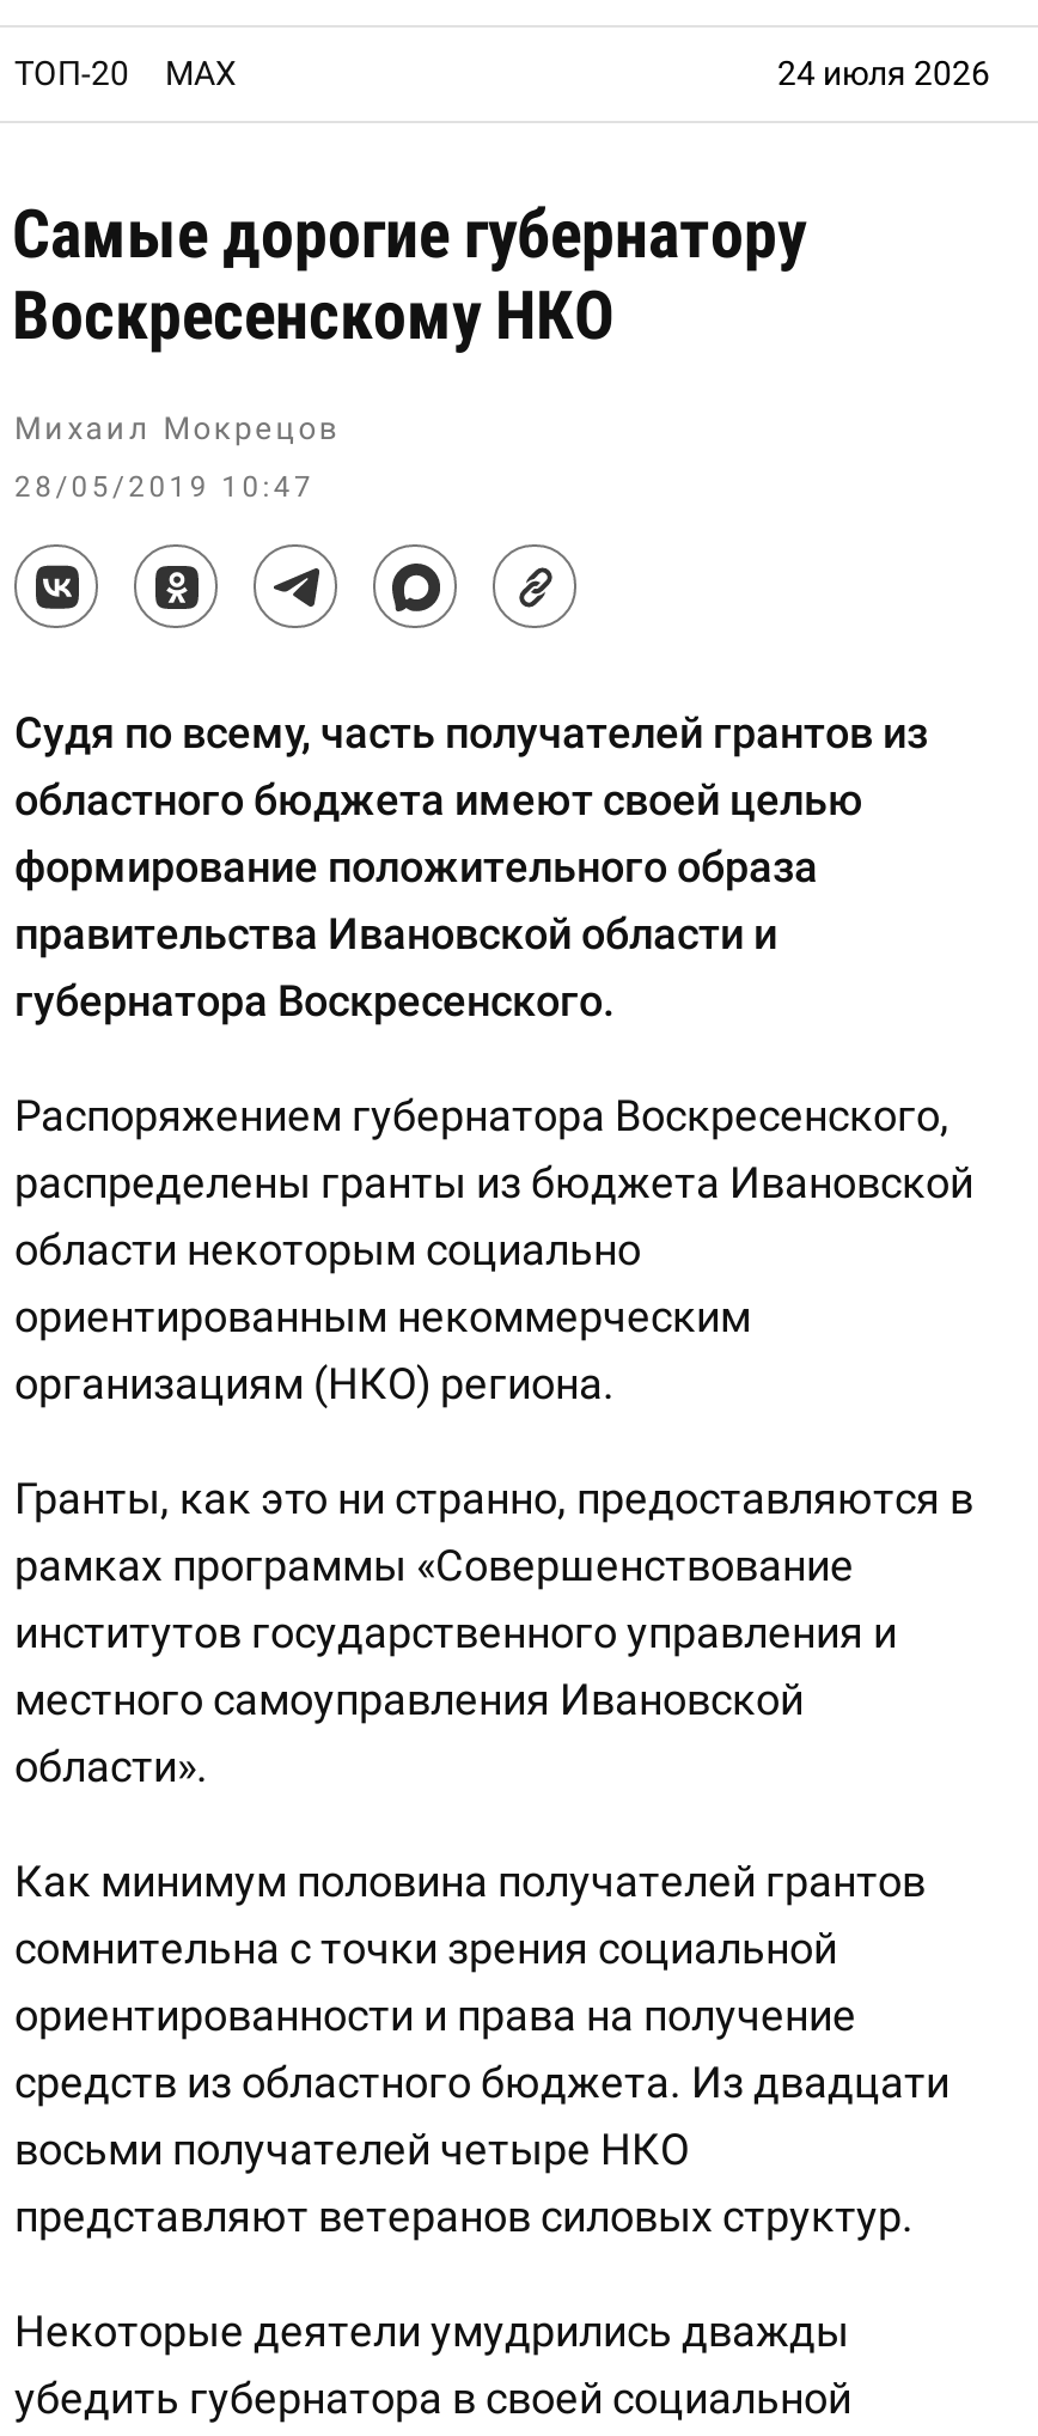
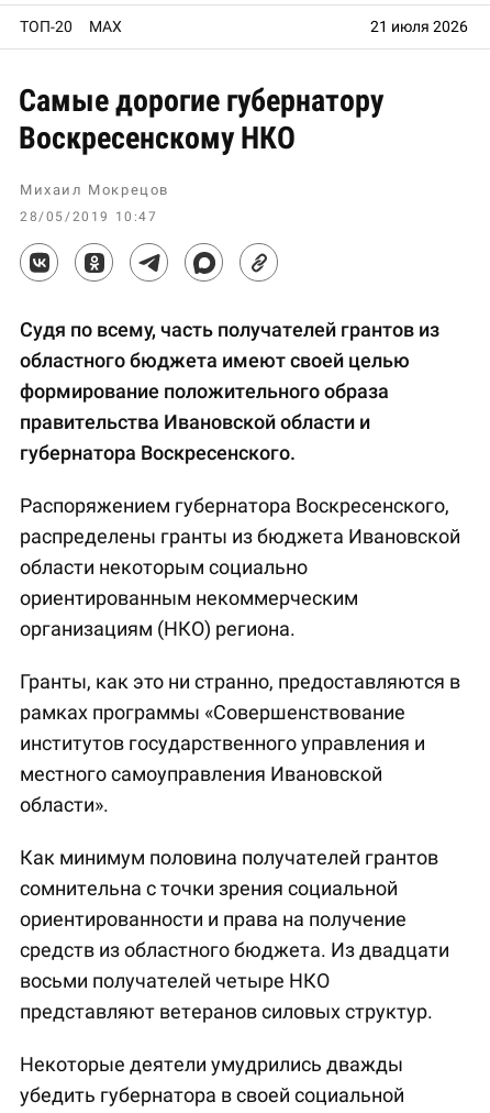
[777,54,990,92] 24 июля 2026 -> [370,18,468,35] 21 июля 2026

